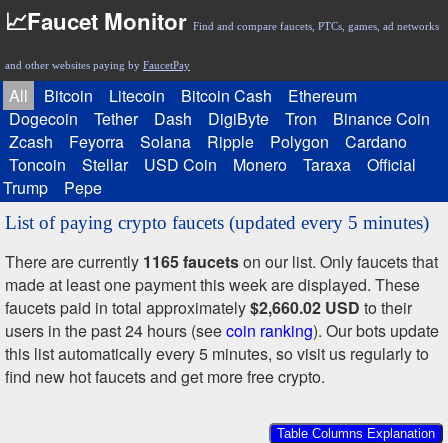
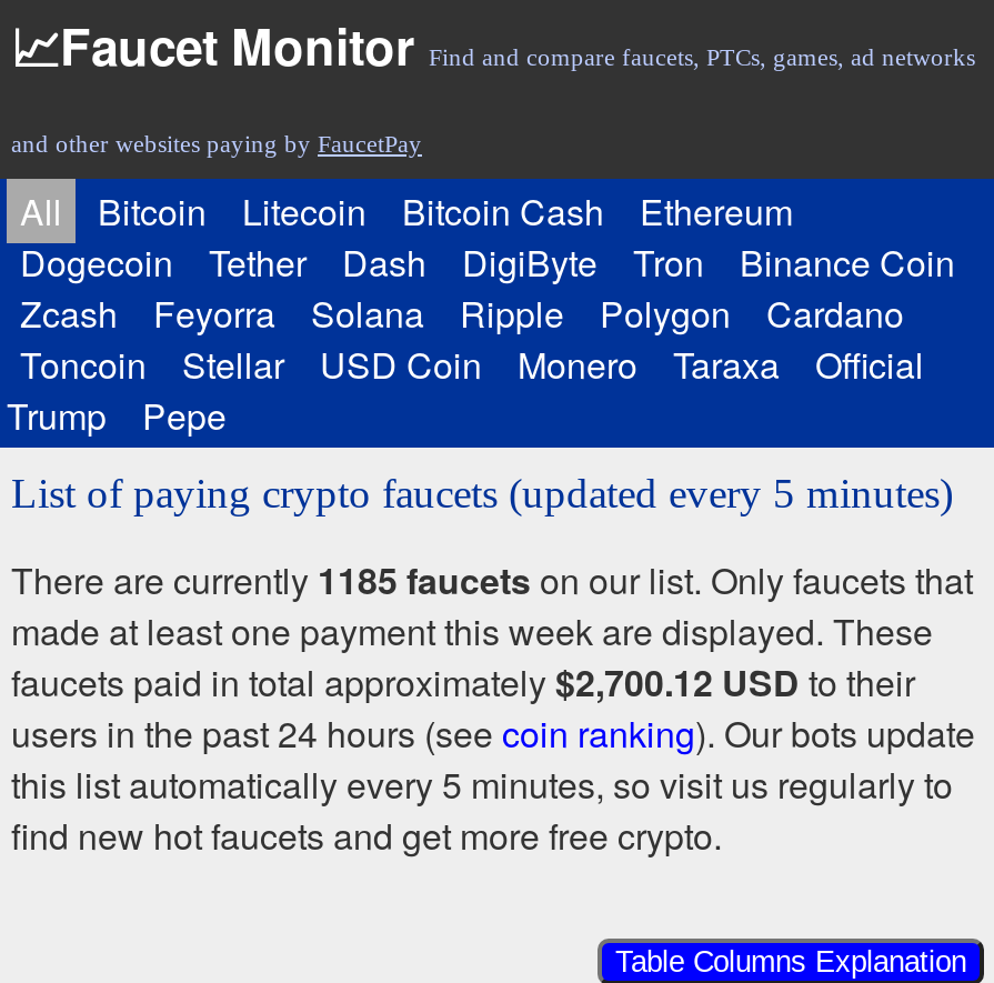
[5,250,438,273] There are currently 1165 faucets on our list. Only faucets that -> [11,554,973,605] There are currently 1185 faucets on our list. Only faucets that
[5,296,412,319] faucets paid in total approximately $2,660.02 USD to their -> [11,656,915,708] faucets paid in total approximately $2,700.12 USD to their

